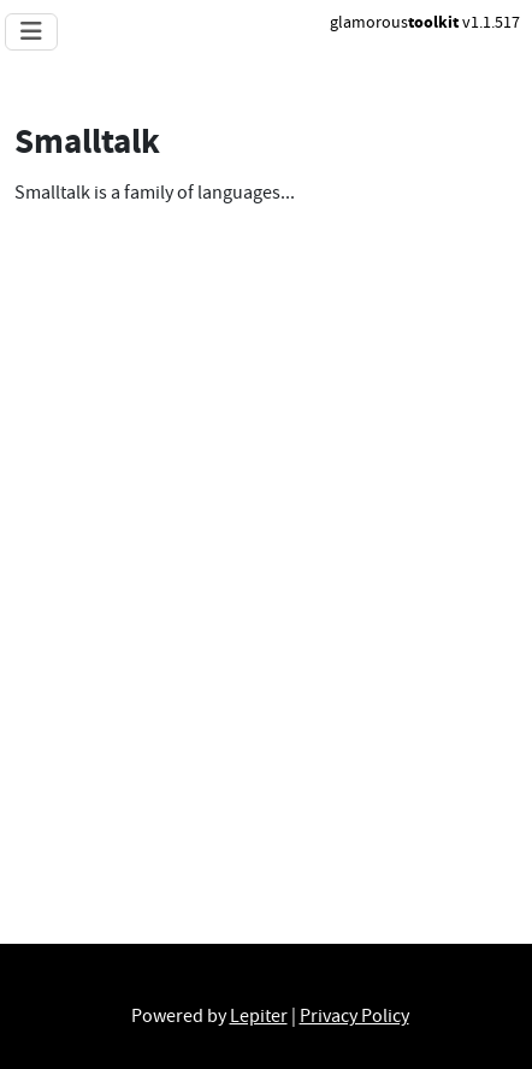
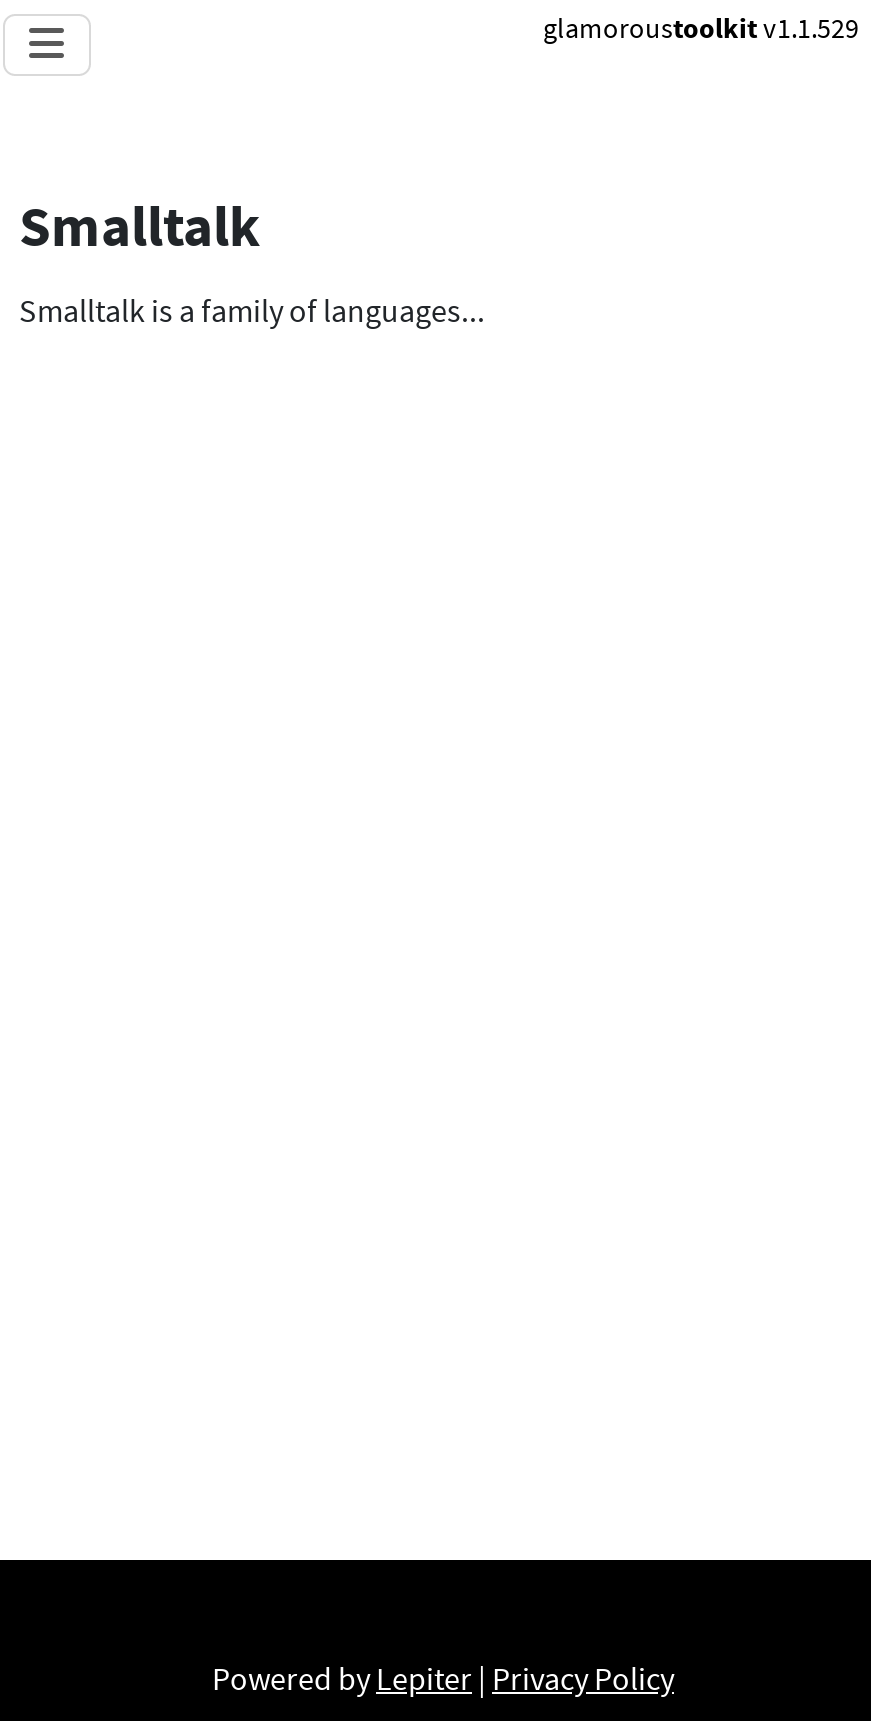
[330,11,520,34] glamoroustoolkit v1.1.517 -> [543,10,859,48] glamoroustoolkit v1.1.529

